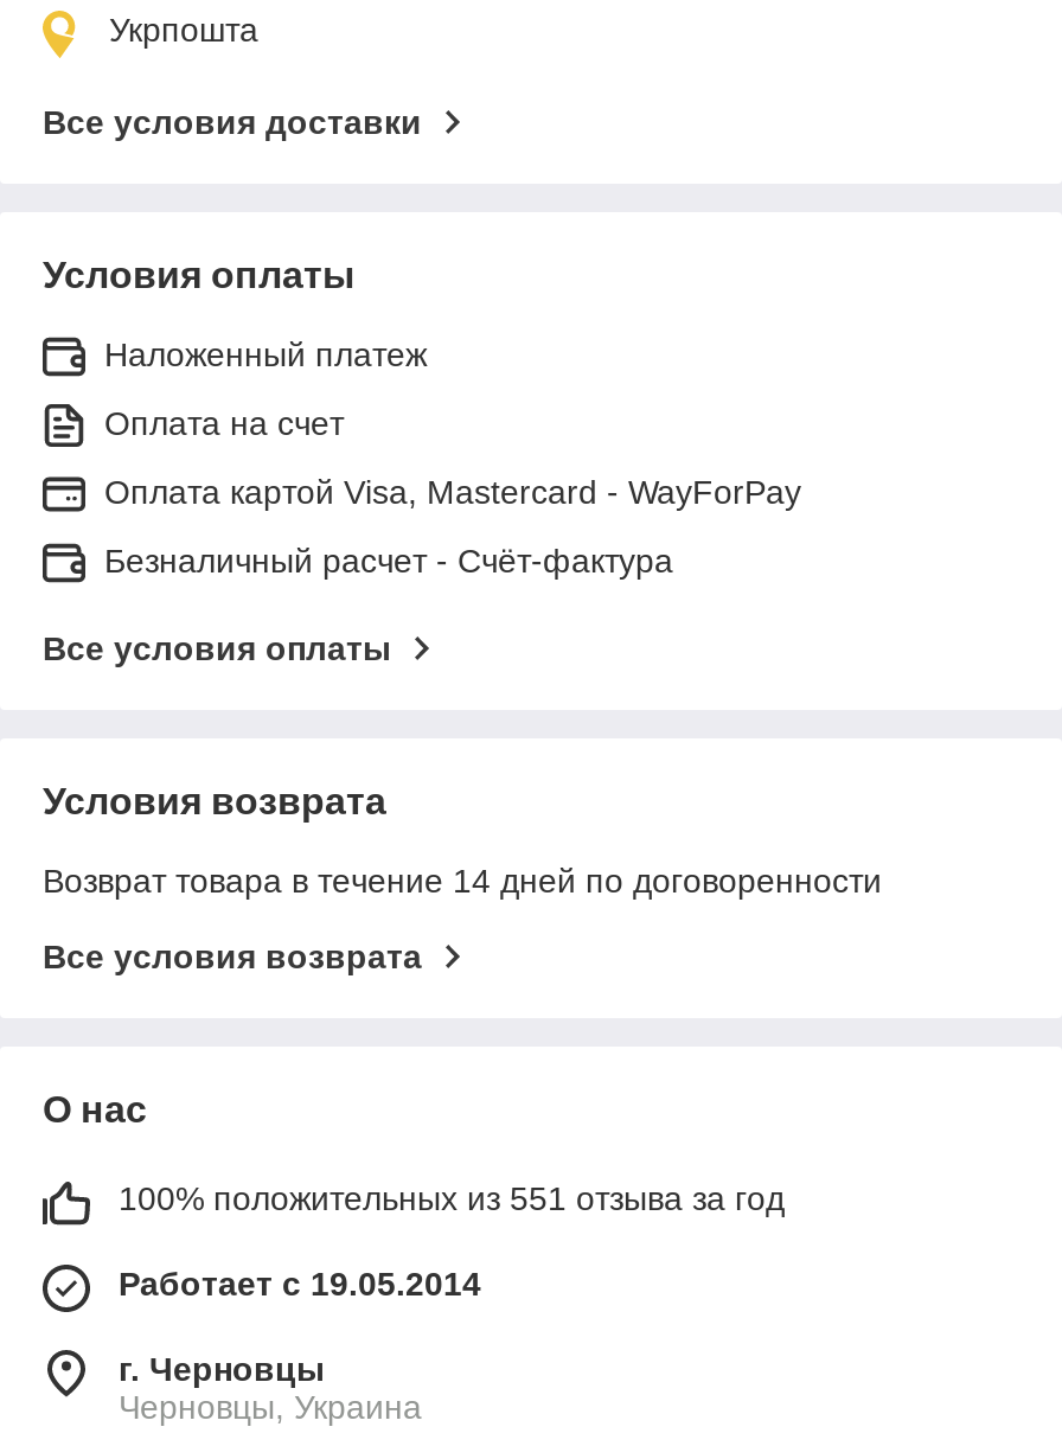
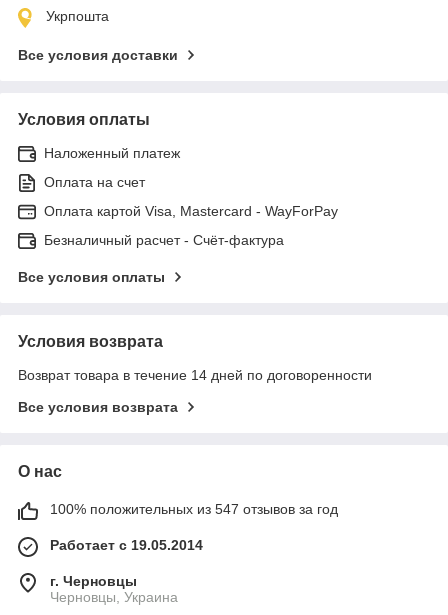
[119,1181,785,1218] 100% положительных из 551 отзыва за год -> [50,501,338,517] 100% положительных из 547 отзывов за год

